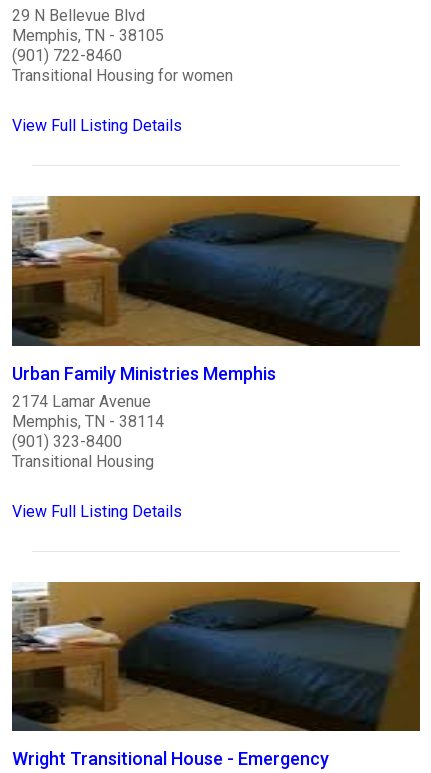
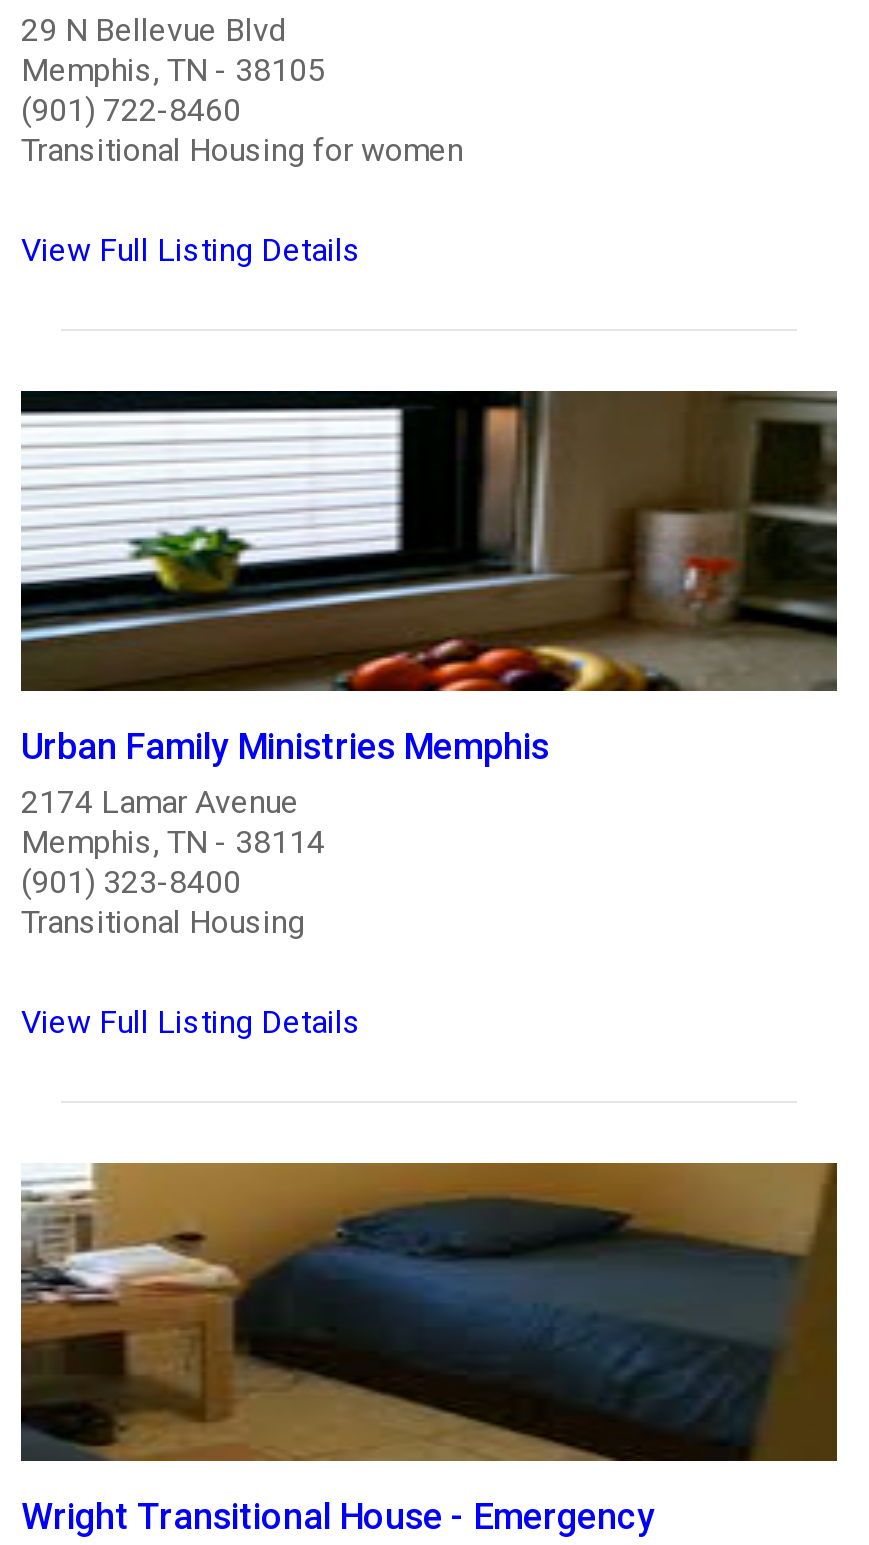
[11,195,421,347] [image] -> [19,389,839,693] [image]

